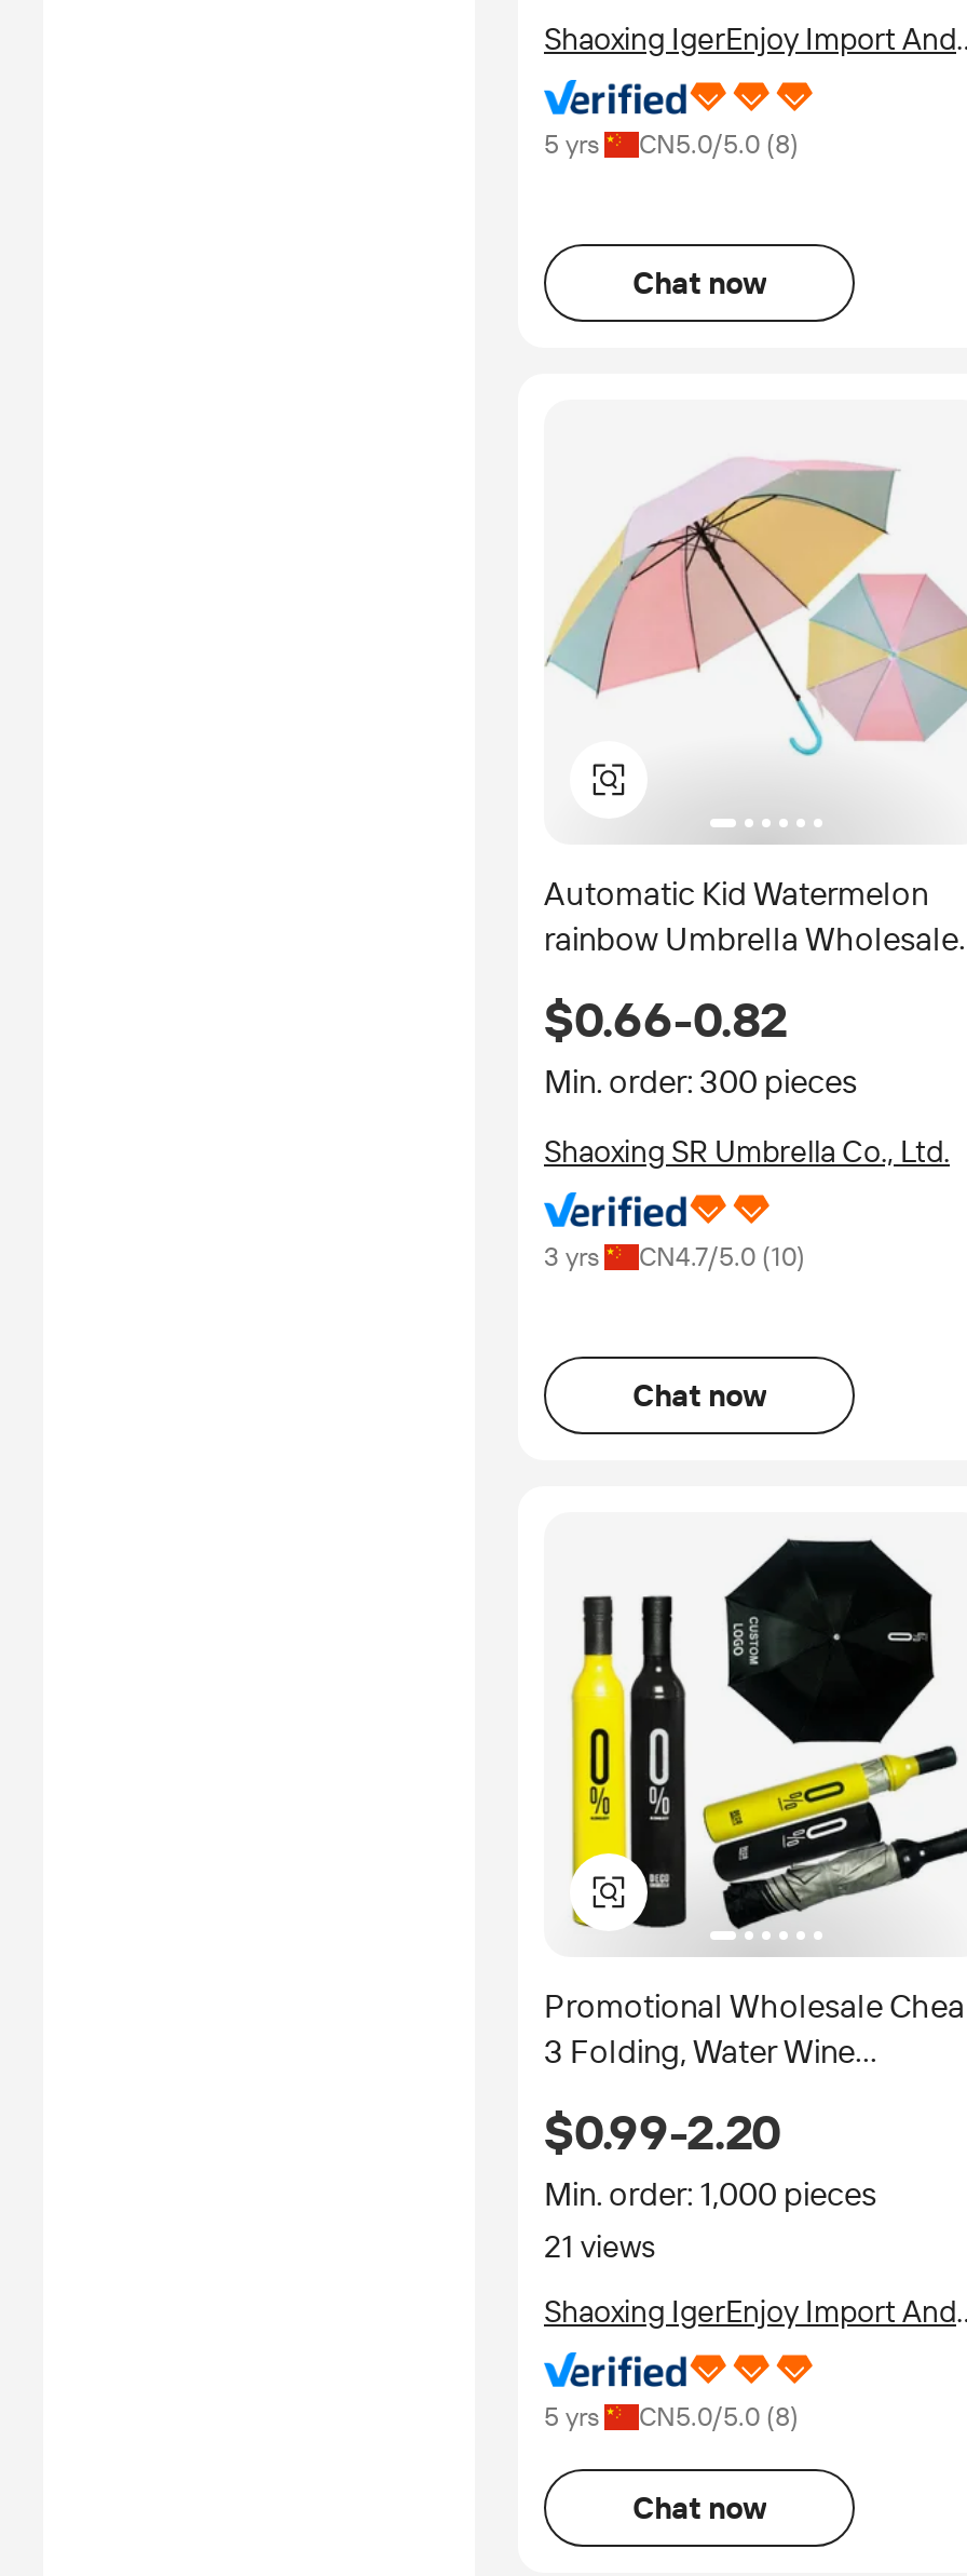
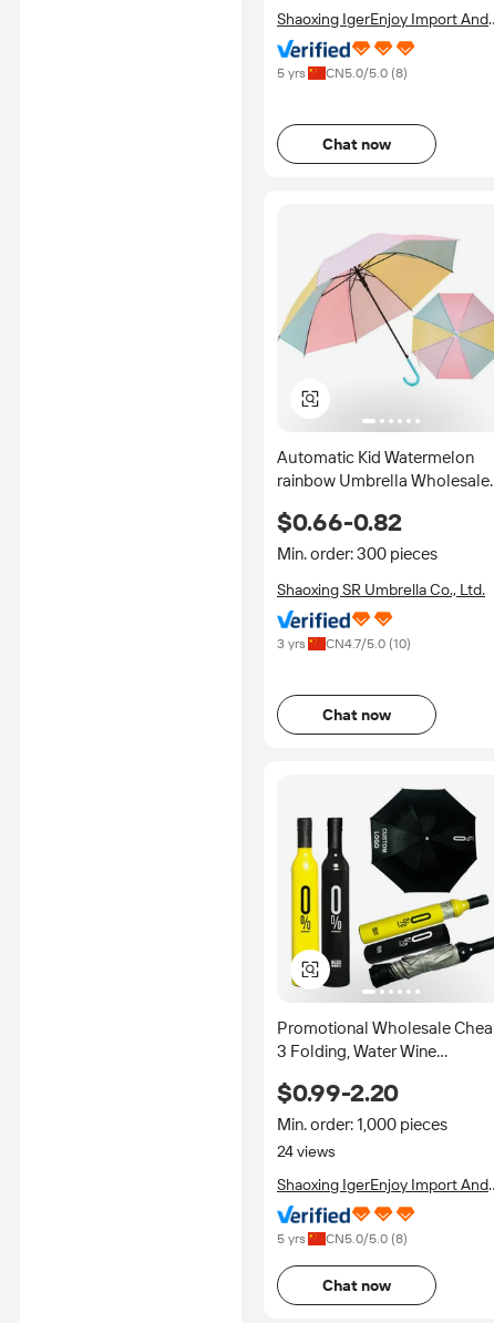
[544,2229,656,2264] 21 views -> [277,1142,336,1160] 24 views

